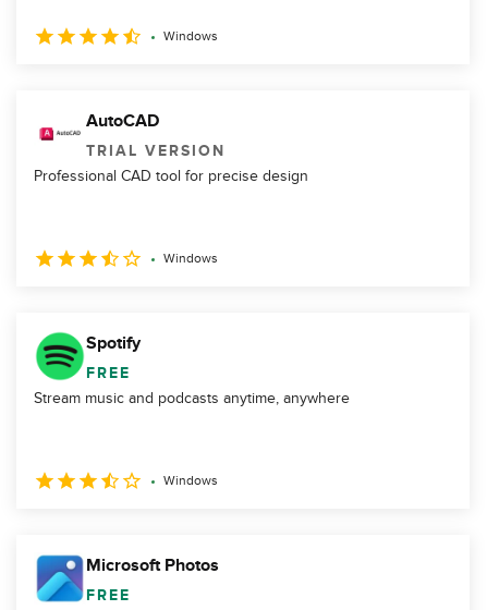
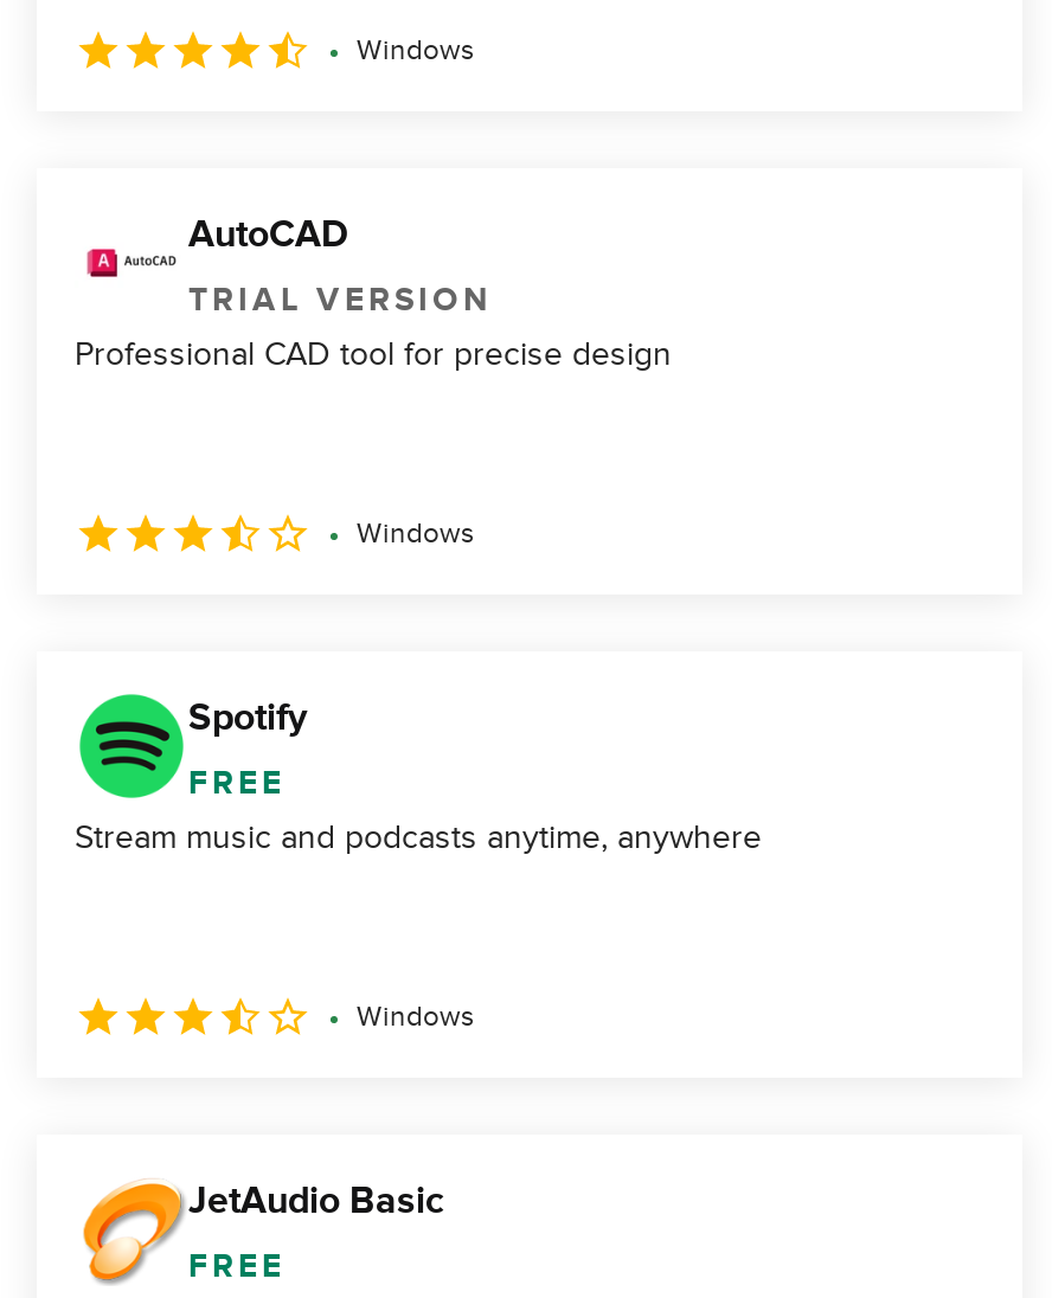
[35,553,219,603] [image] | Microsoft Photos -> [79,1177,444,1286] [image] | JetAudio Basic

